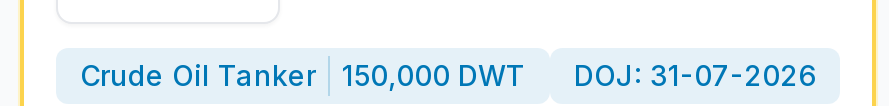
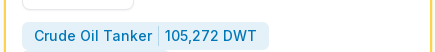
[342,58,816,92] 150,000 DWT | DOJ: 31-07-2026 -> [165,27,257,44] 105,272 DWT

